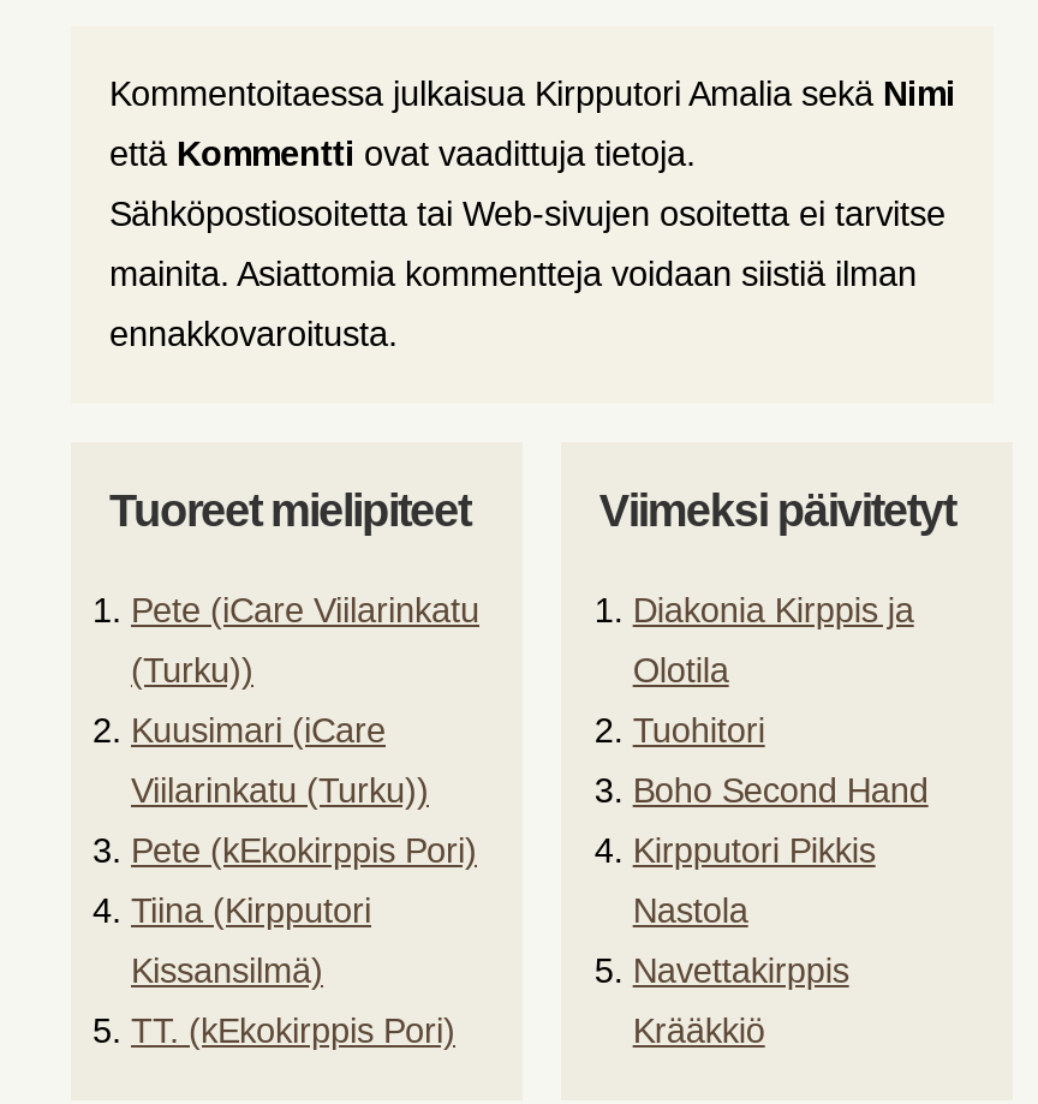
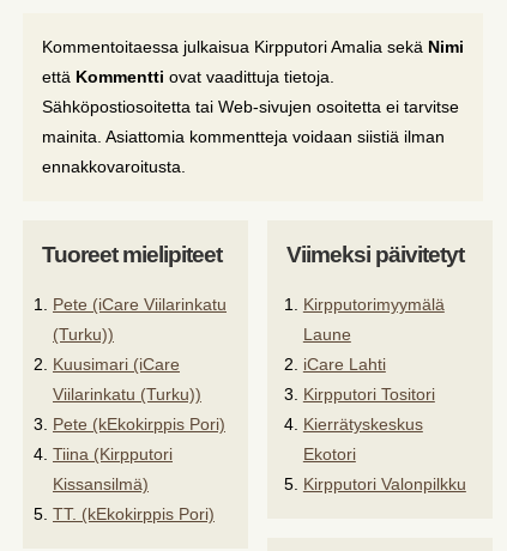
[633,591,928,1050] Diakonia Kirppis ja | Olotila | Tuohitori | Boho Second Hand | Kirpputori Pikkis | Nastola | Navettakirppis | Krääkkiö -> [303,295,466,493] Kirpputorimyymälä | Laune | iCare Lahti | Kirpputori Tositori | Kierrätyskeskus | Ekotori | Kirpputori Valonpilkku

